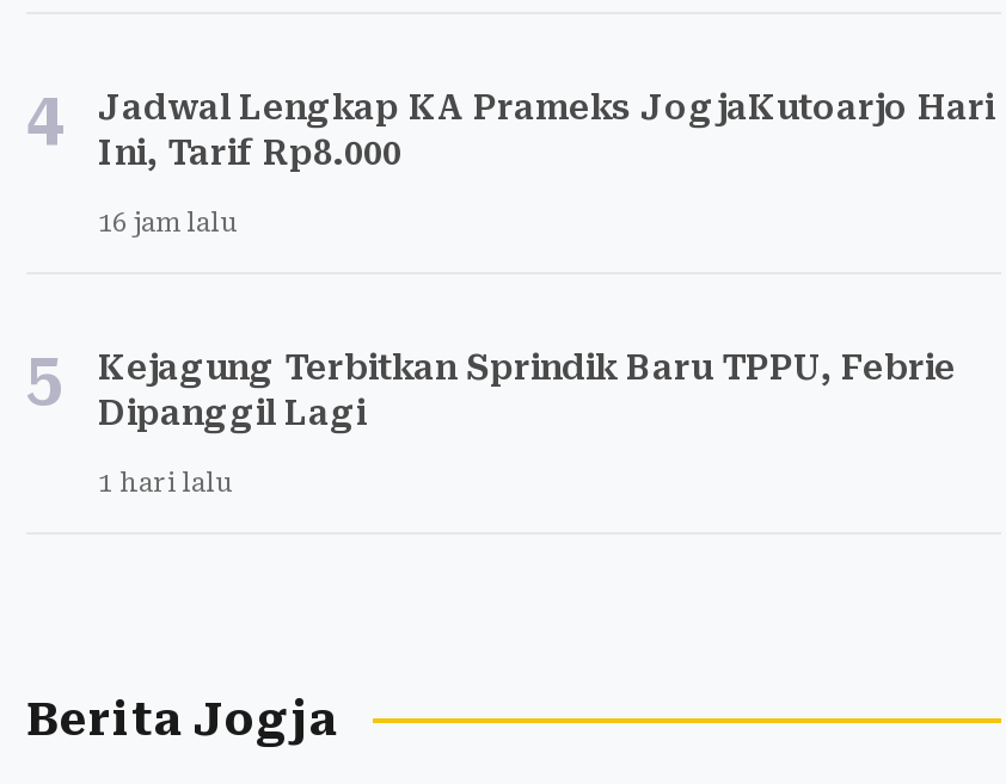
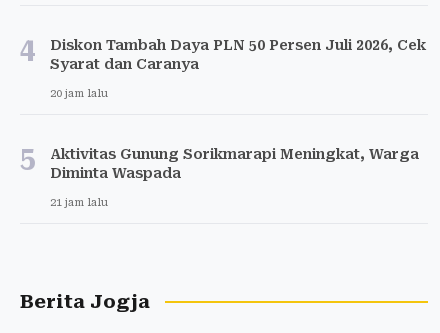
[98,87,994,171] Jadwal Lengkap KA Prameks JogjaKutoarjo Hari | Ini, Tarif Rp8.000 -> [50,36,426,71] Diskon Tambah Daya PLN 50 Persen Juli 2026, Cek | Syarat dan Caranya
[98,206,237,237] 16 jam lalu -> [50,86,108,99] 20 jam lalu
[98,347,956,431] Kejagung Terbitkan Sprindik Baru TPPU, Febrie | Dipanggil Lagi -> [50,145,419,180] Aktivitas Gunung Sorikmarapi Meningkat, Warga | Diminta Waspada
[98,467,232,498] 1 hari lalu -> [50,195,108,208] 21 jam lalu

